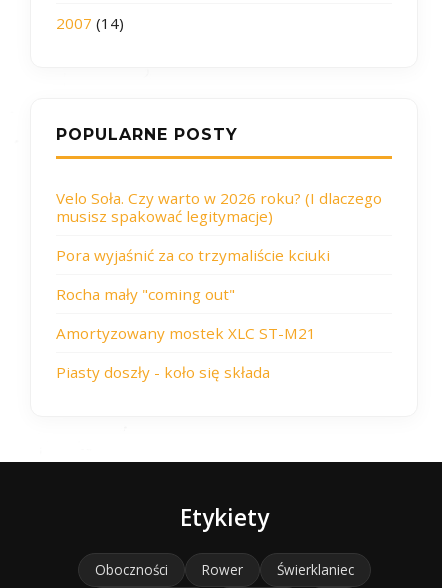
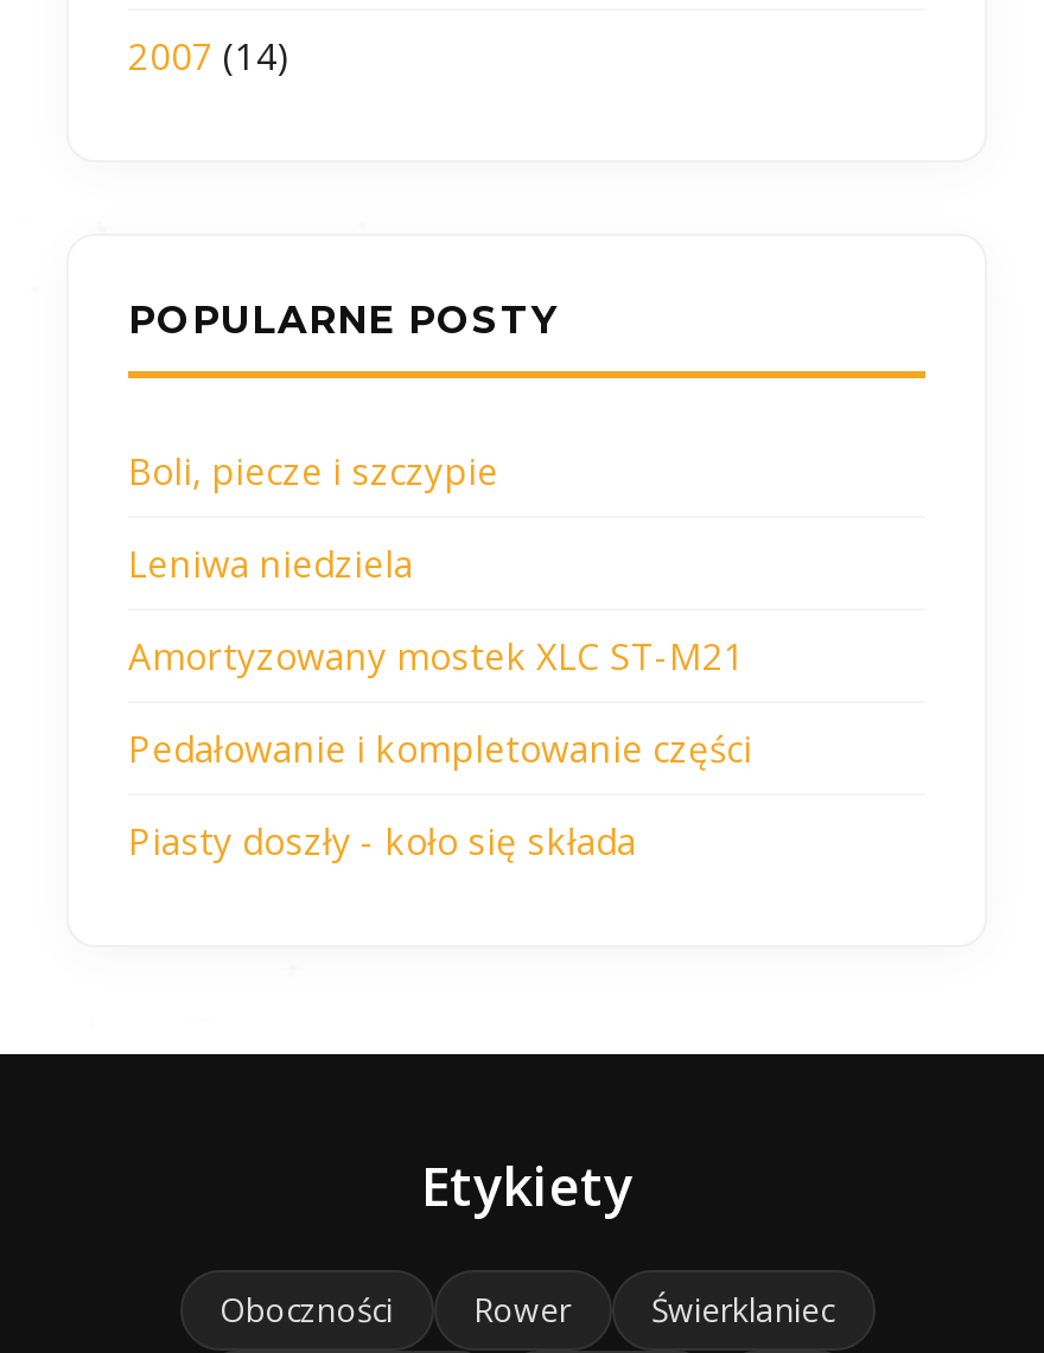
[56,188,382,304] Velo Soła. Czy warto w 2026 roku? (I dlaczego | musisz spakować legitymacje) | Pora wyjaśnić za co trzymaliście kciuki | Rocha mały "coming out" -> [128,448,498,588] Boli, piecze i szczypie | Leniwa niedziela
moved [56,323,316,343] -> [128,633,745,680]: Amortyzowany mostek XLC ST-M21
none -> [128,725,752,773] Pedałowanie i kompletowanie części

